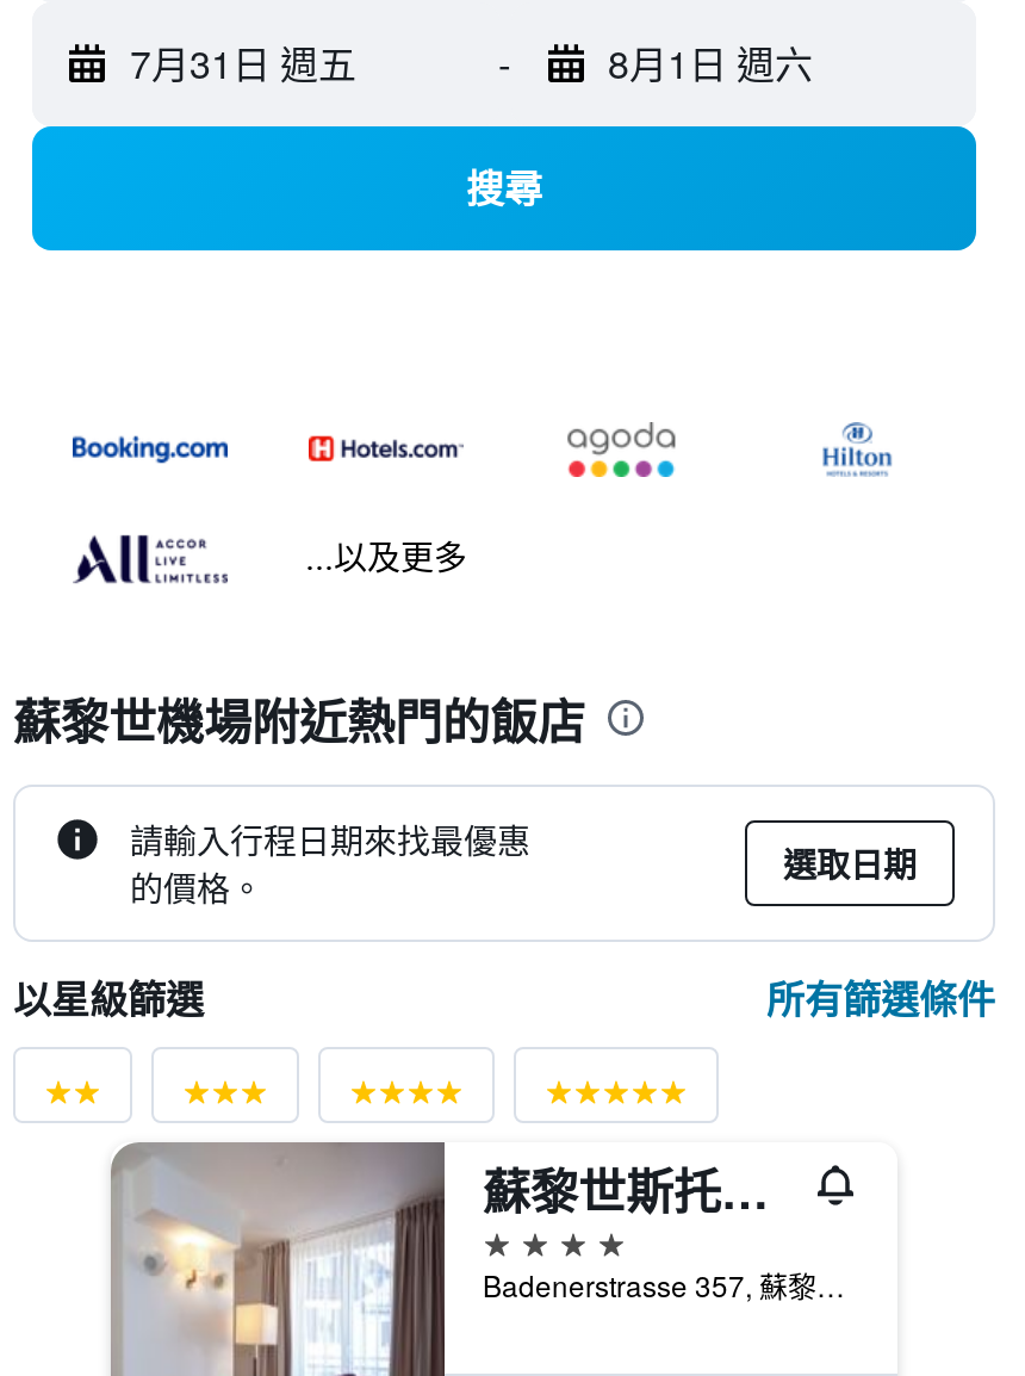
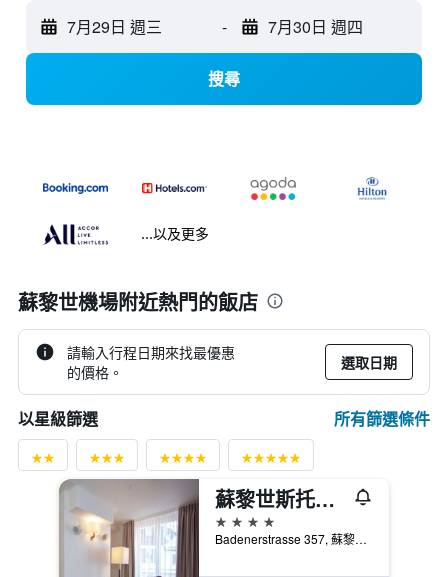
[130,36,356,91] 7月31日 週五 -> [67,15,162,38] 7月29日 週三
[608,36,813,91] 8月1日 週六 -> [267,15,362,38] 7月30日 週四

